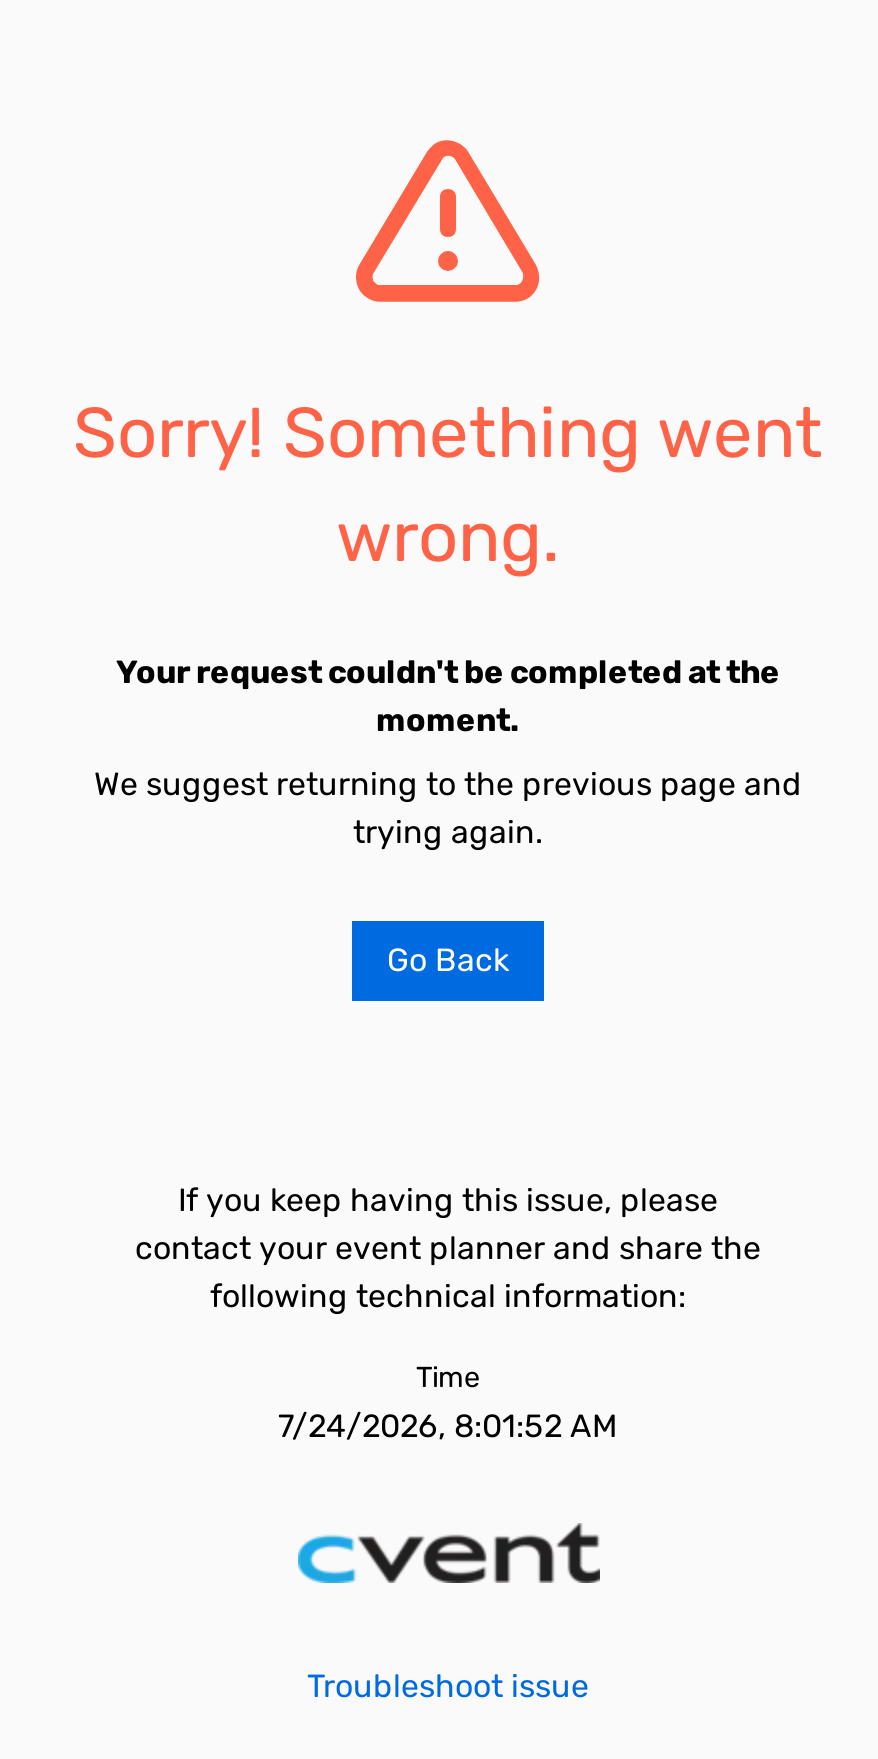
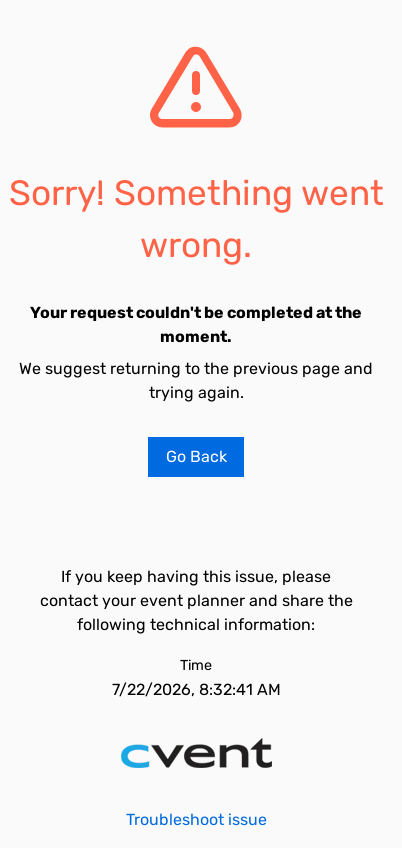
[278,1407,618,1445] 7/24/2026, 8:01:52 AM -> [111,680,280,699] 7/22/2026, 8:32:41 AM

